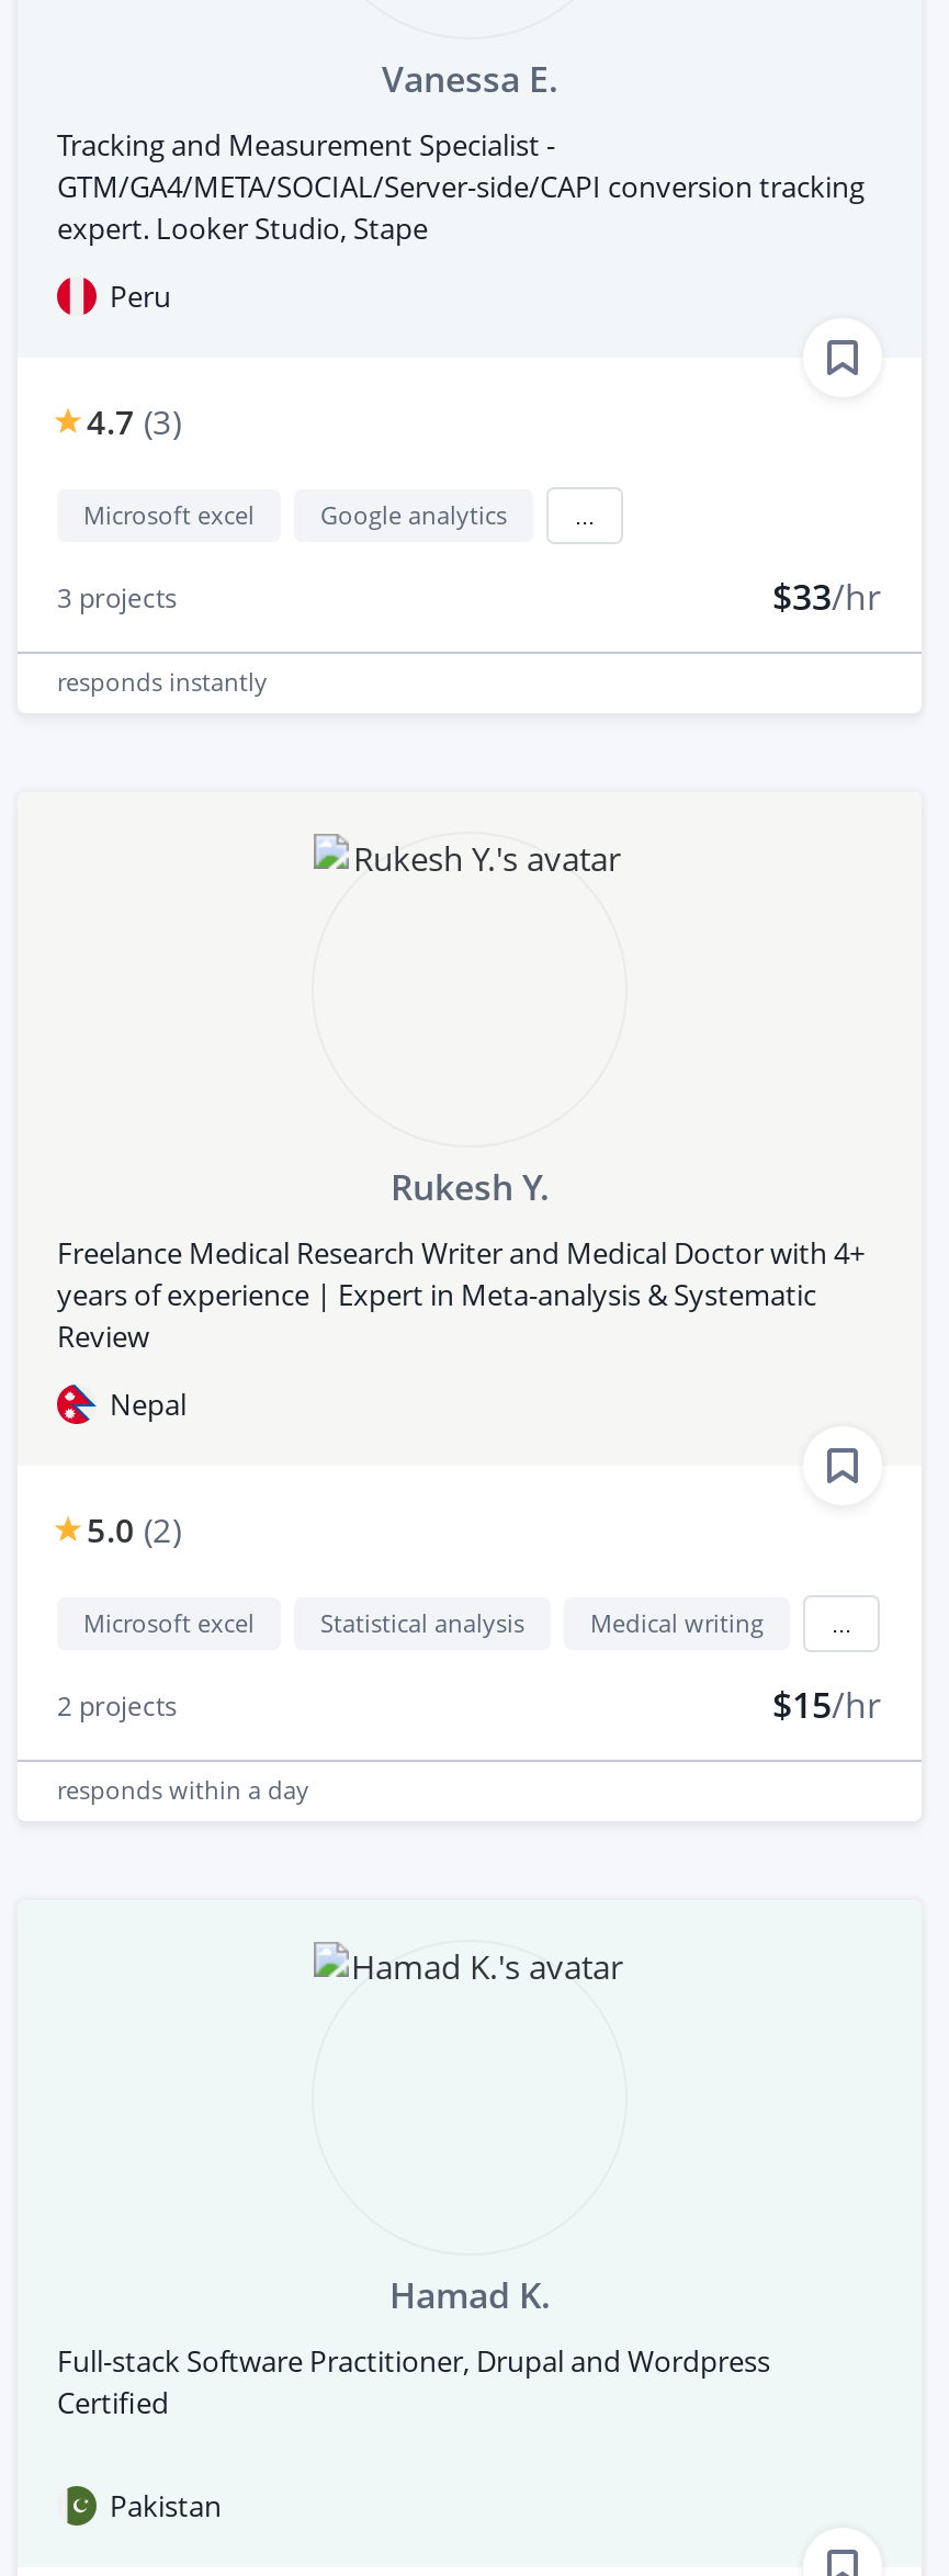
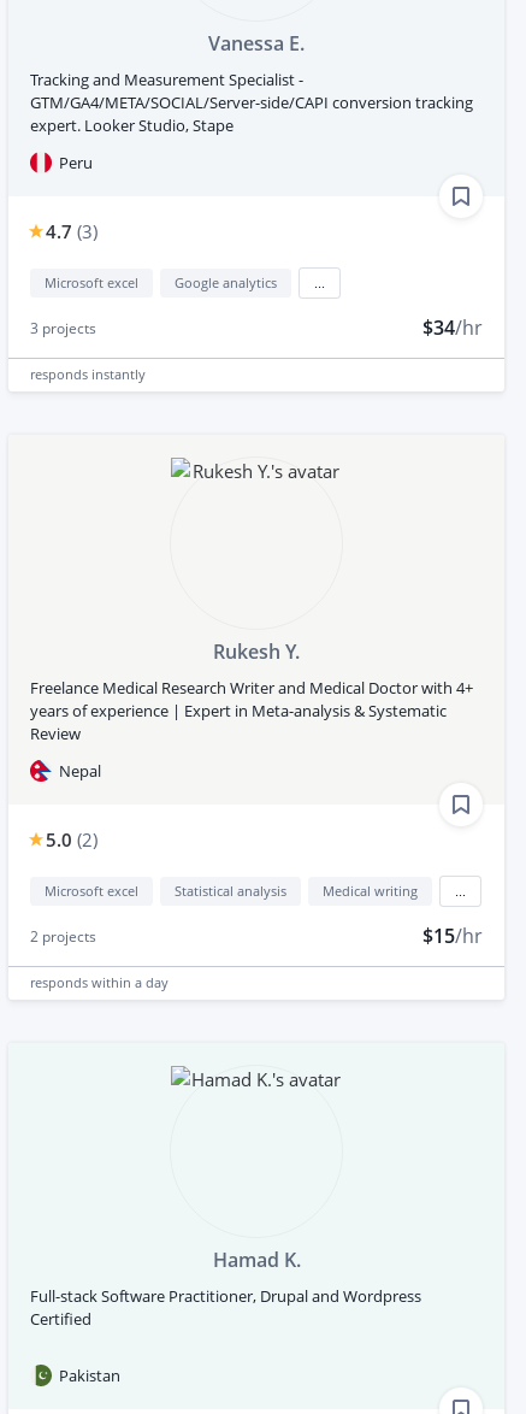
[772,572,882,620] $33/hr -> [422,314,483,340] $34/hr

